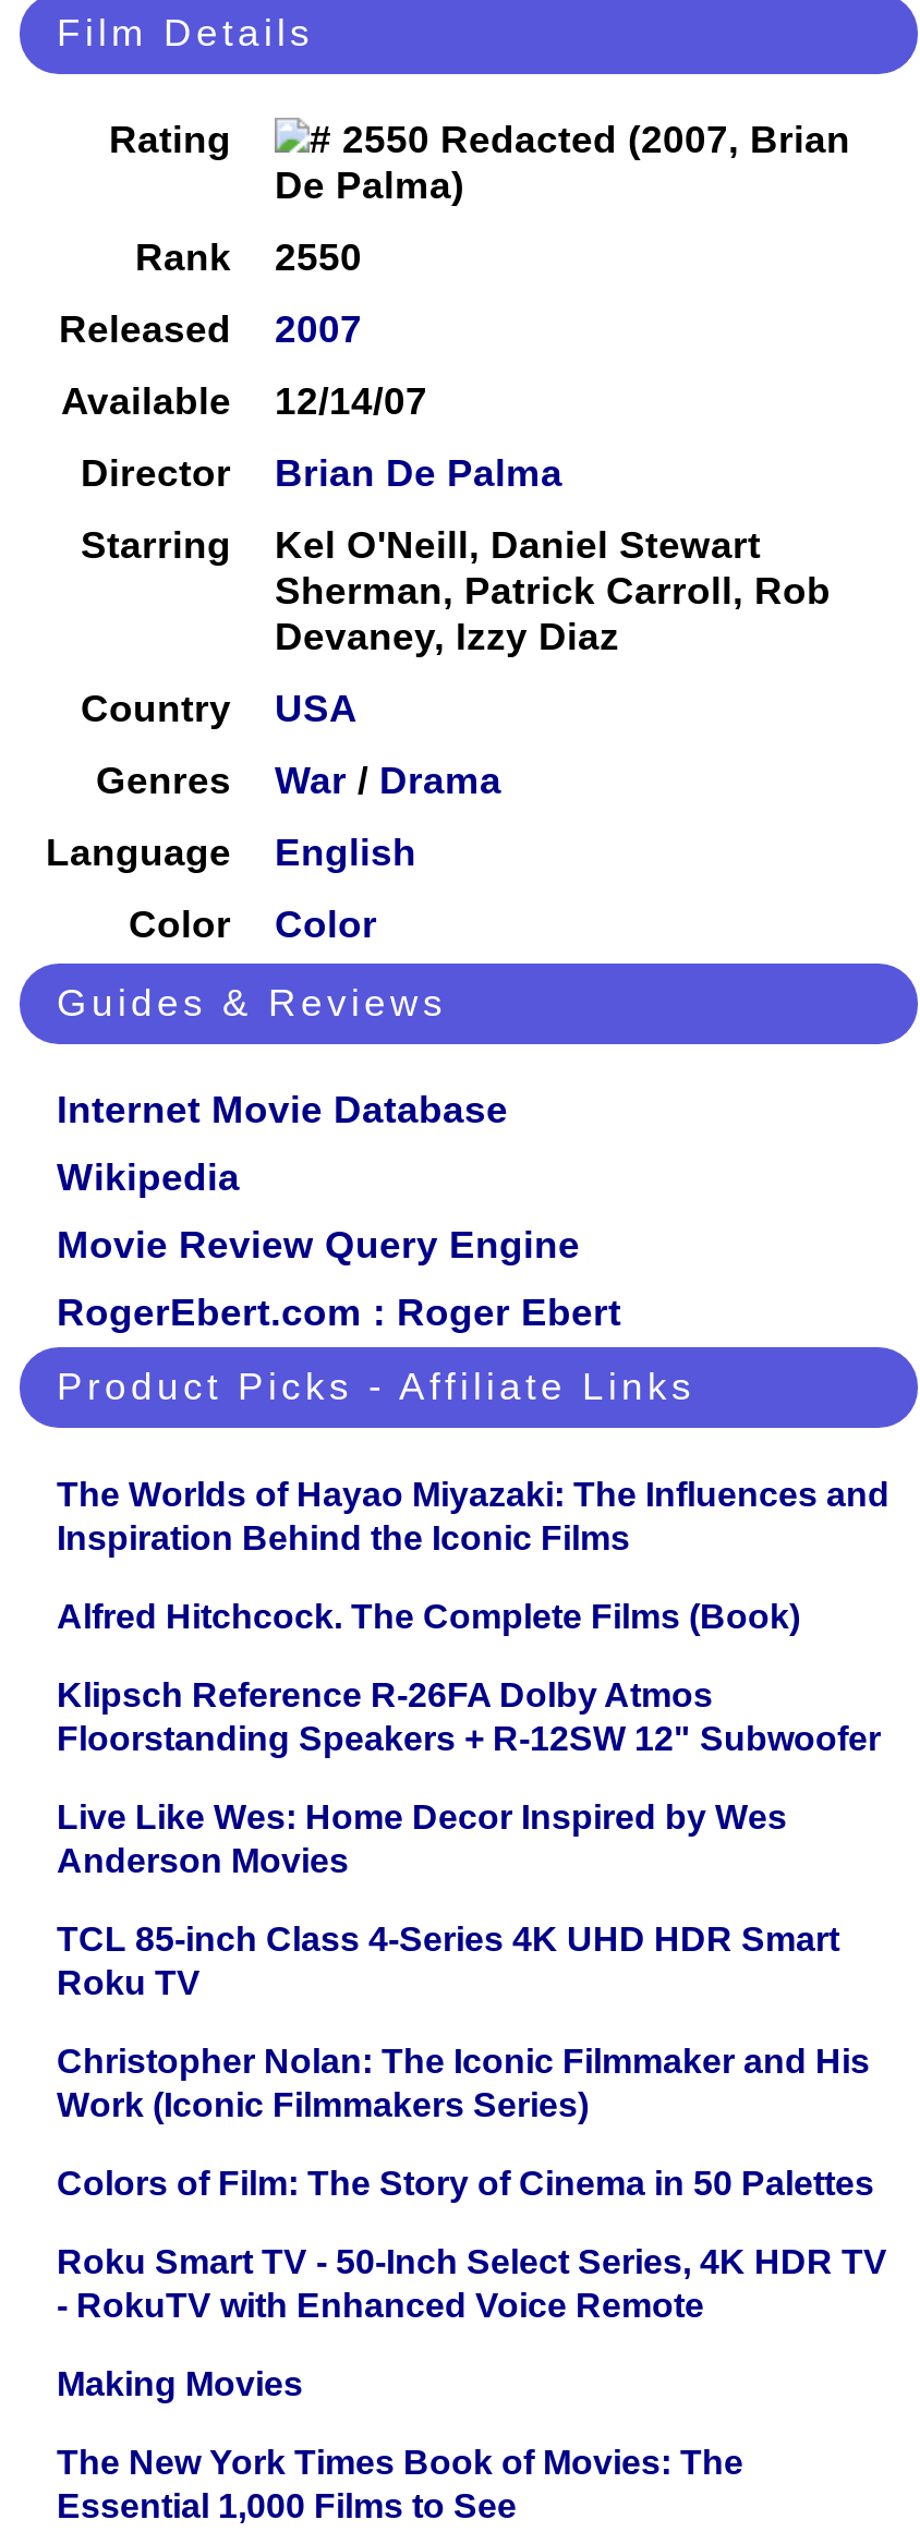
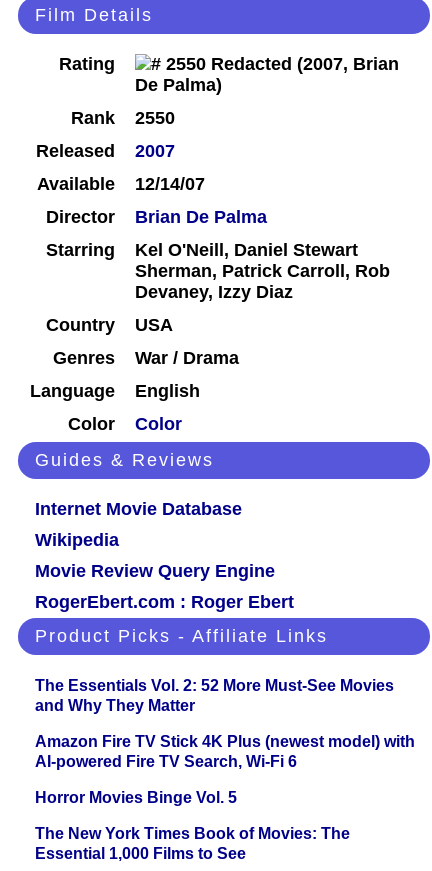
[57,1476,889,2403] The Worlds of Hayao Miyazaki: The Influences and | Inspiration Behind the Iconic Films | Alfred Hitchcock. The Complete Films (Book) | Klipsch Reference R-26FA Dolby Atmos | Floorstanding Speakers + R-12SW 12" Subwoofer | Live Like Wes: Home Decor Inspired by Wes | Anderson Movies | TCL 85-inch Class 4-Series 4K UHD HDR Smart | Roku TV | Christopher Nolan: The Iconic Filmmaker and His | Work (Iconic Filmmakers Series) | Colors of Film: The Story of Cinema in 50 Palettes | Roku Smart TV - 50-Inch Select Series, 4K HDR TV | - RokuTV with Enhanced Voice Remote | Making Movies -> [35,677,415,806] The Essentials Vol. 2: 52 More Must-See Movies | and Why They Matter | Amazon Fire TV Stick 4K Plus (newest model) with | AI-powered Fire TV Search, Wi-Fi 6 | Horror Movies Binge Vol. 5

